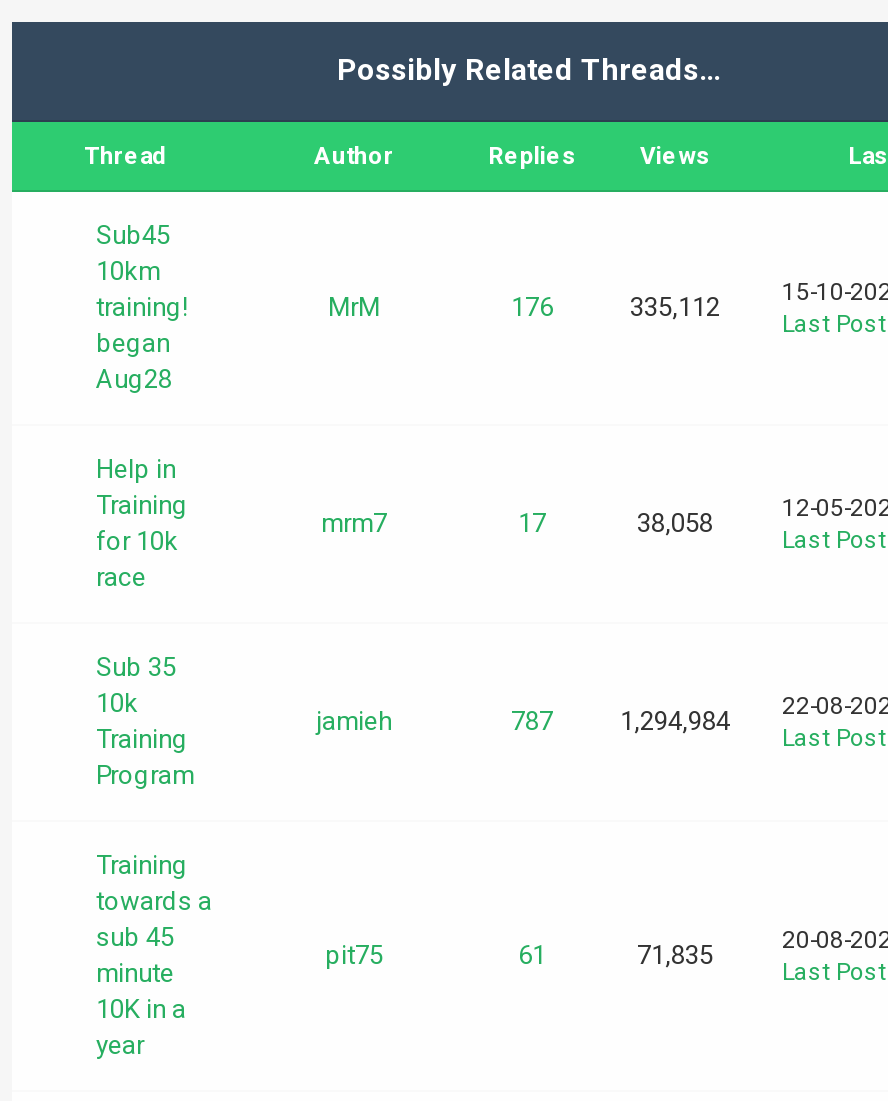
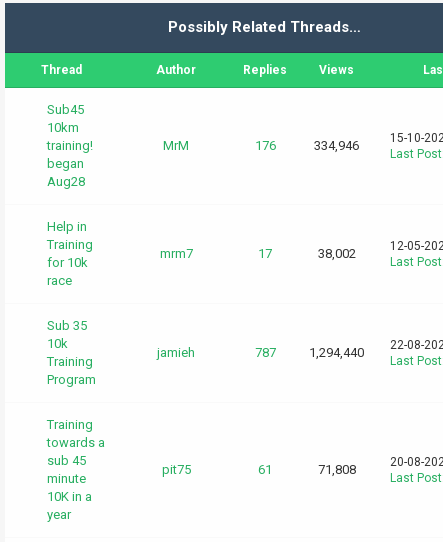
[630,292,720,322] 335,112 -> [314,138,359,153] 334,946
[637,508,713,538] 38,058 -> [317,246,355,261] 38,002
[620,706,730,736] 1,294,984 -> [309,345,364,360] 1,294,440
[637,940,713,970] 71,835 -> [317,462,355,477] 71,808

